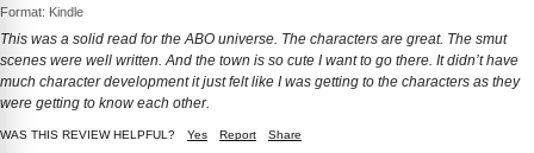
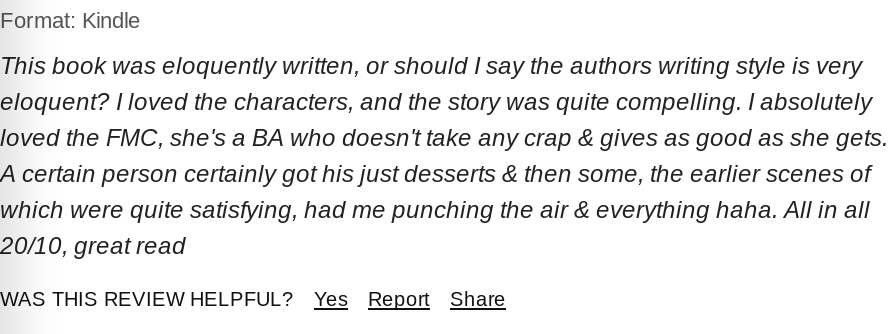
[0,31,520,112] This was a solid read for the ABO universe. The characters are great. The smut | scenes were well written. And the town is so cute I want to go there. It didn’t have | much character development it just felt like I was getting to the characters as they | were getting to know each other. -> [0,53,888,261] This book was eloquently written, or should I say the authors writing style is very | eloquent? I loved the characters, and the story was quite compelling. I absolutely | loved the FMC, she's a BA who doesn't take any crap & gives as good as she gets. | A certain person certainly got his just desserts & then some, the earlier scenes of | which were quite satisfying, had me punching the air & everything haha. All in all | 20/10, great read

